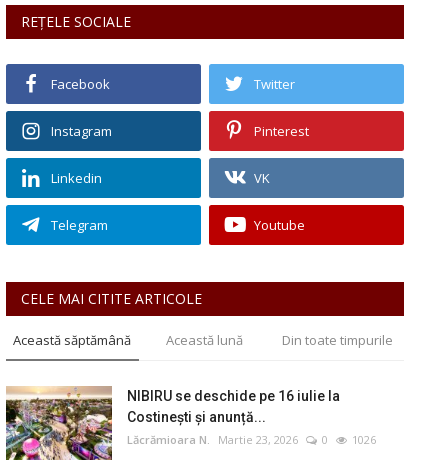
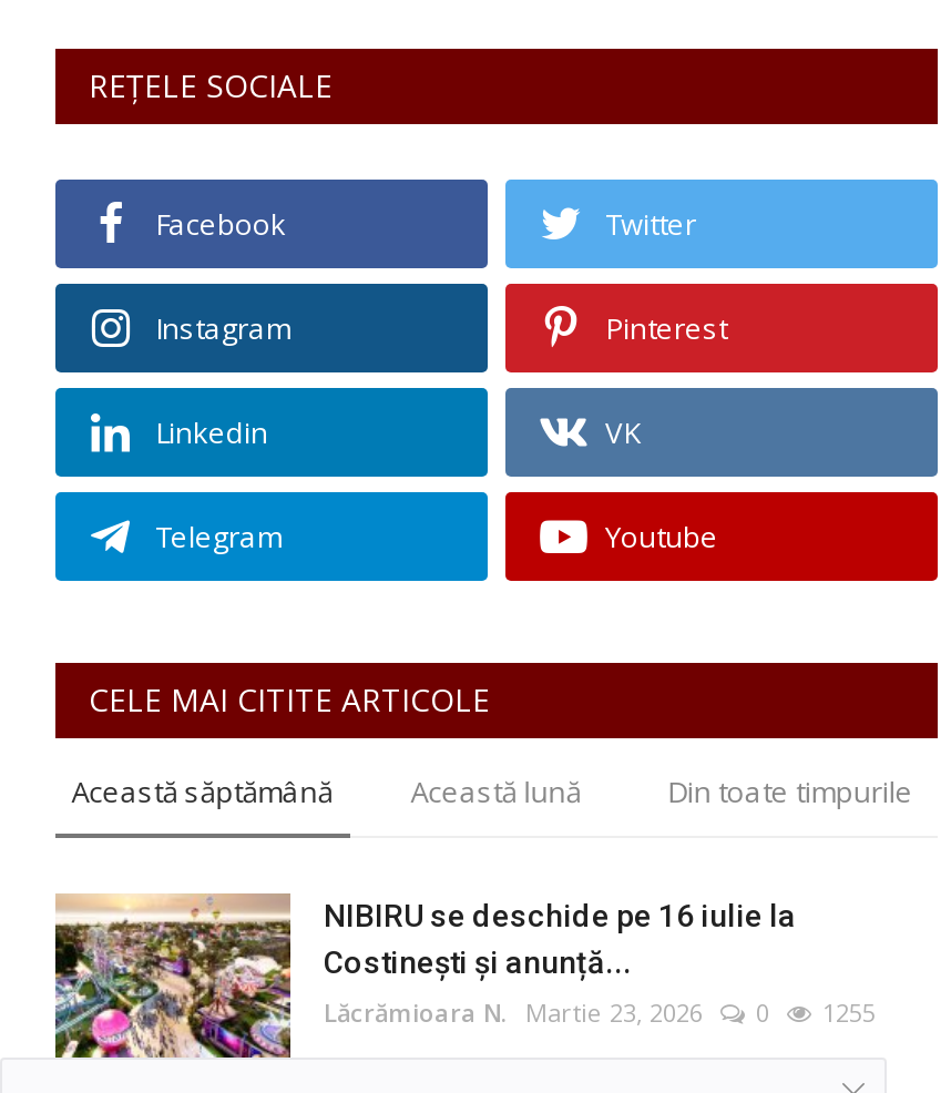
[127,432,376,447] Lăcrămioara N. Martie 23, 2026 0 1026 -> [324,995,876,1028] Lăcrămioara N. Martie 23, 2026 0 1255

